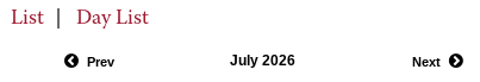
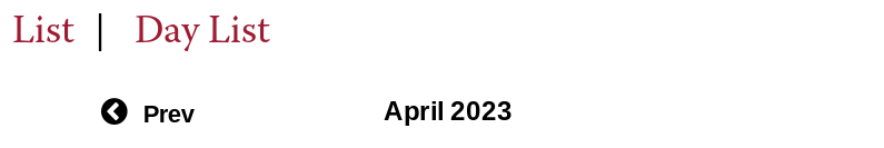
[230,53,440,69] July 2026 | Next -> [384,96,513,127] April 2023

